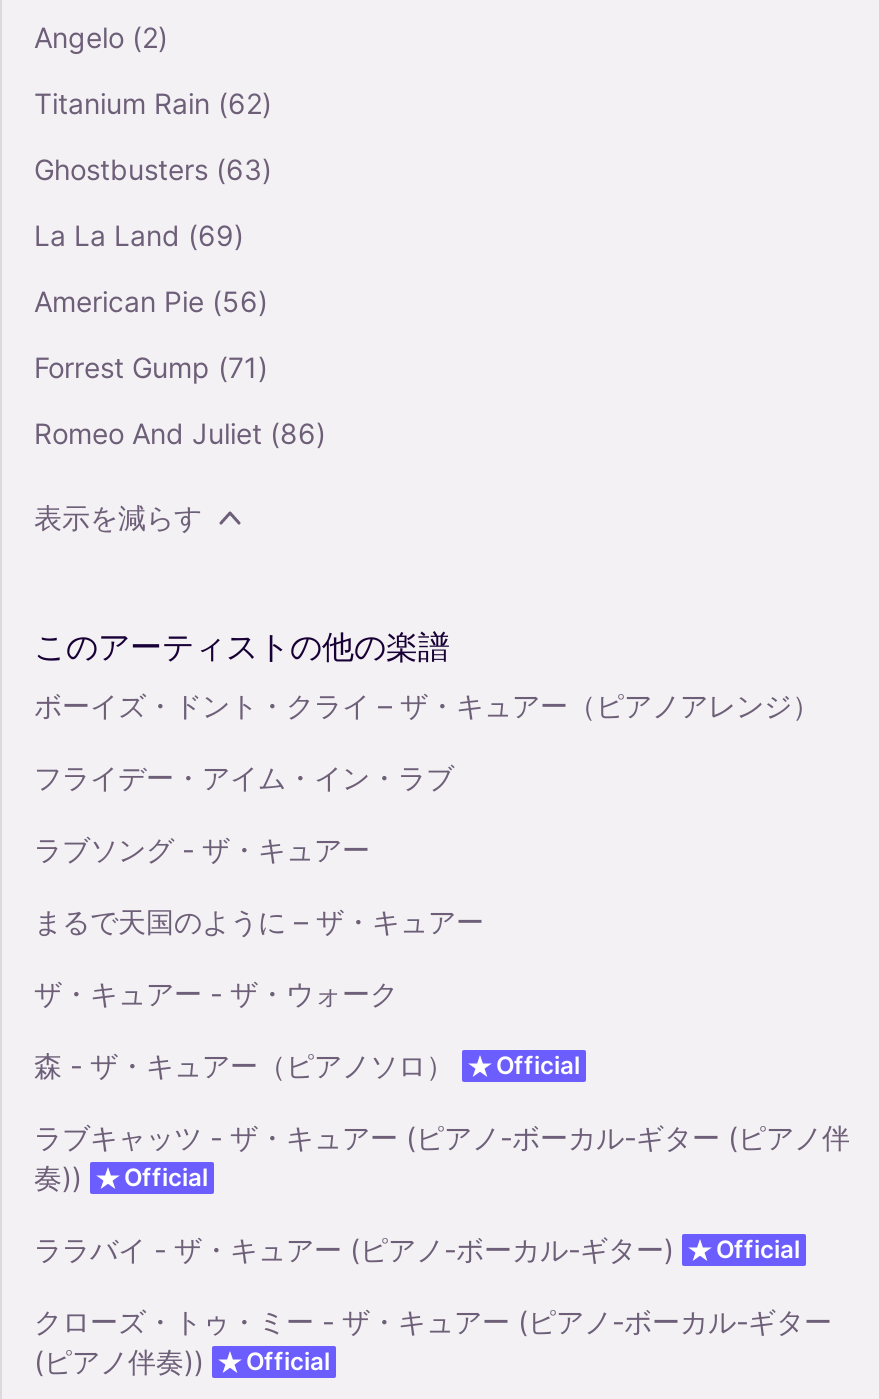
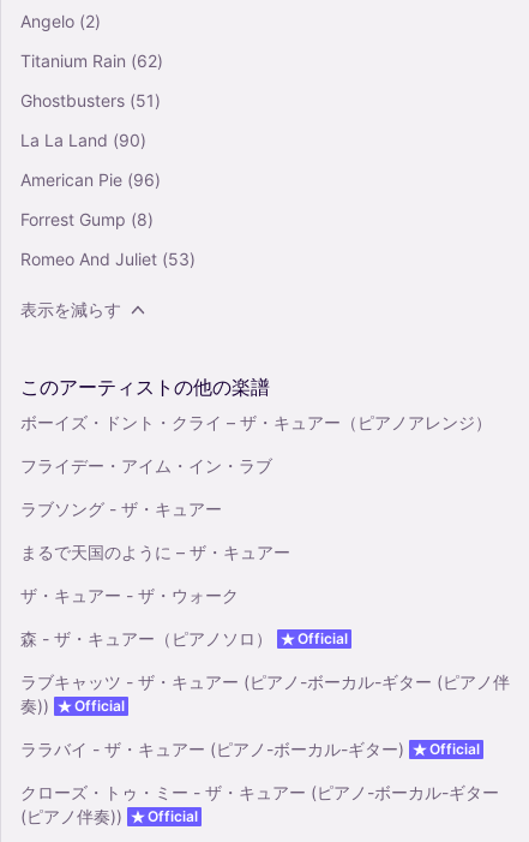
[34,151,272,185] Ghostbusters (63) -> [20,89,161,110] Ghostbusters (51)
[34,217,244,251] La La Land (69) -> [20,129,146,150] La La Land (90)
[34,283,268,317] American Pie (56) -> [20,169,161,189] American Pie (96)
[34,349,268,383] Forrest Gump (71) -> [20,208,154,229] Forrest Gump (8)
[34,415,326,449] Romeo And Juliet (86) -> [20,248,196,268] Romeo And Juliet (53)

